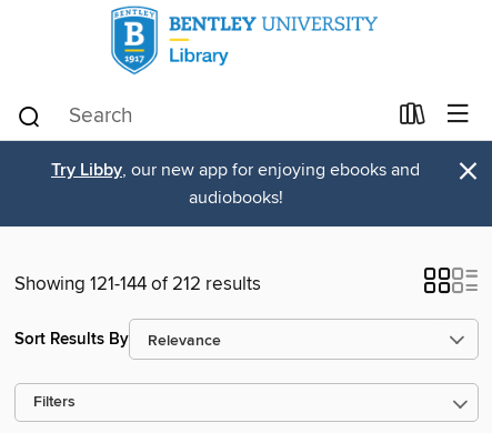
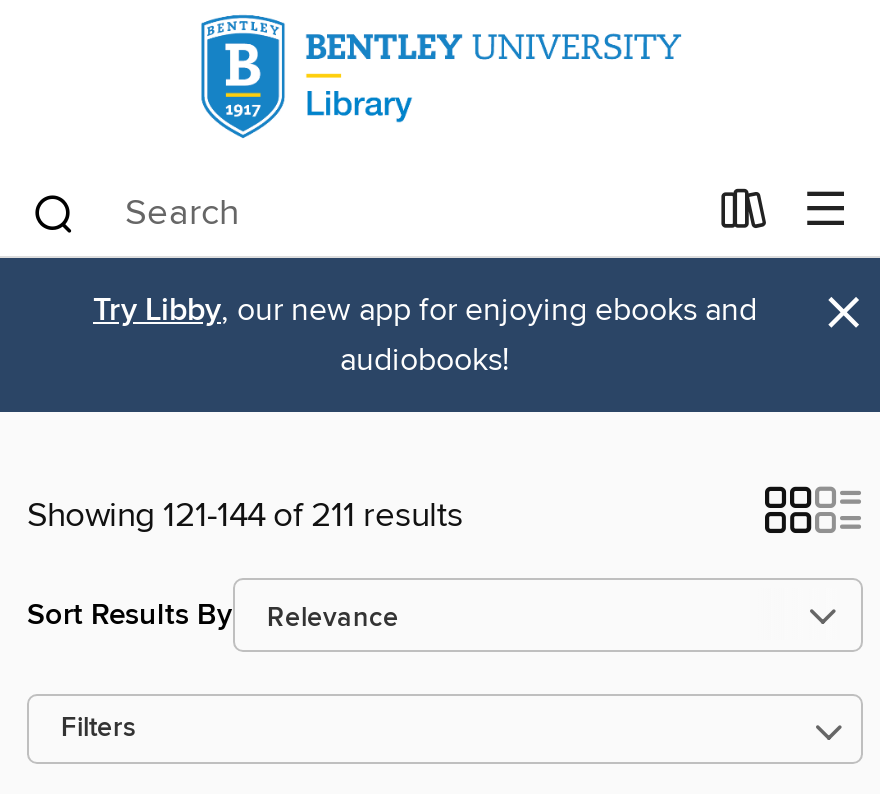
[14,272,261,296] Showing 121-144 of 212 results -> [27,494,463,538] Showing 121-144 of 211 results

